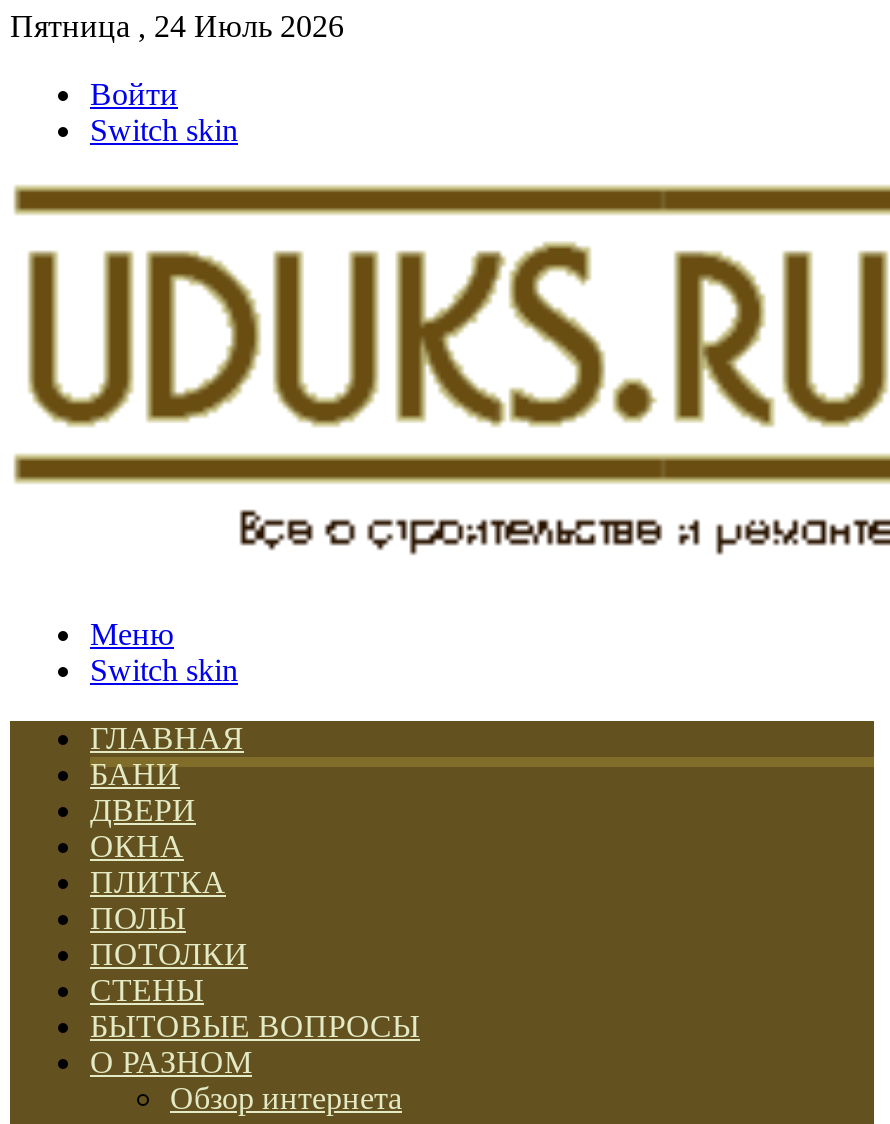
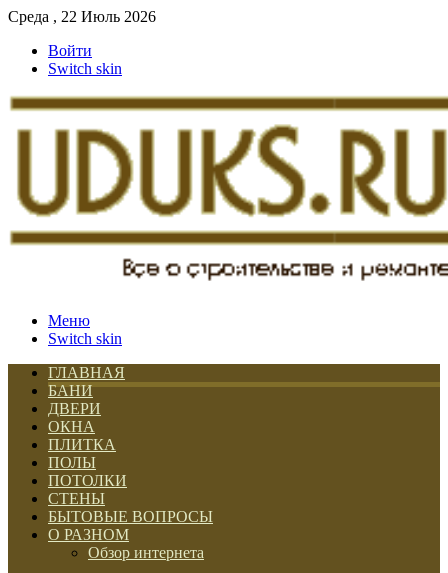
[10,9,344,43] Пятница , 24 Июль 2026 -> [8,8,156,25] Среда , 22 Июль 2026

